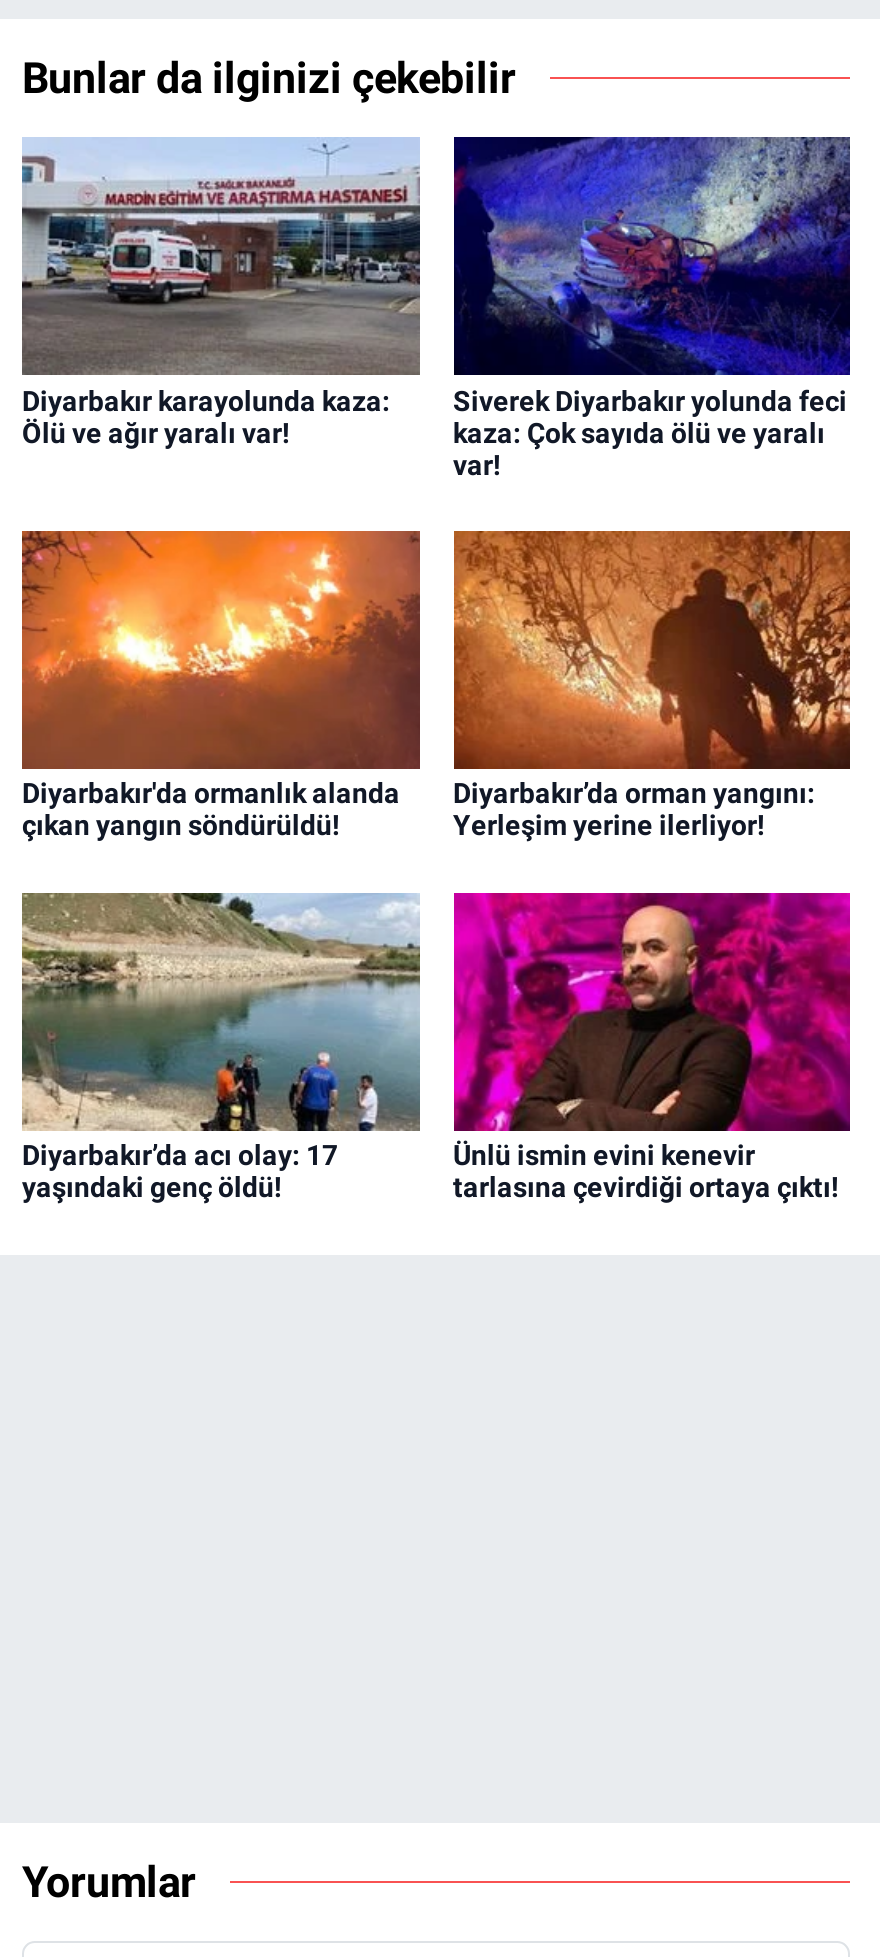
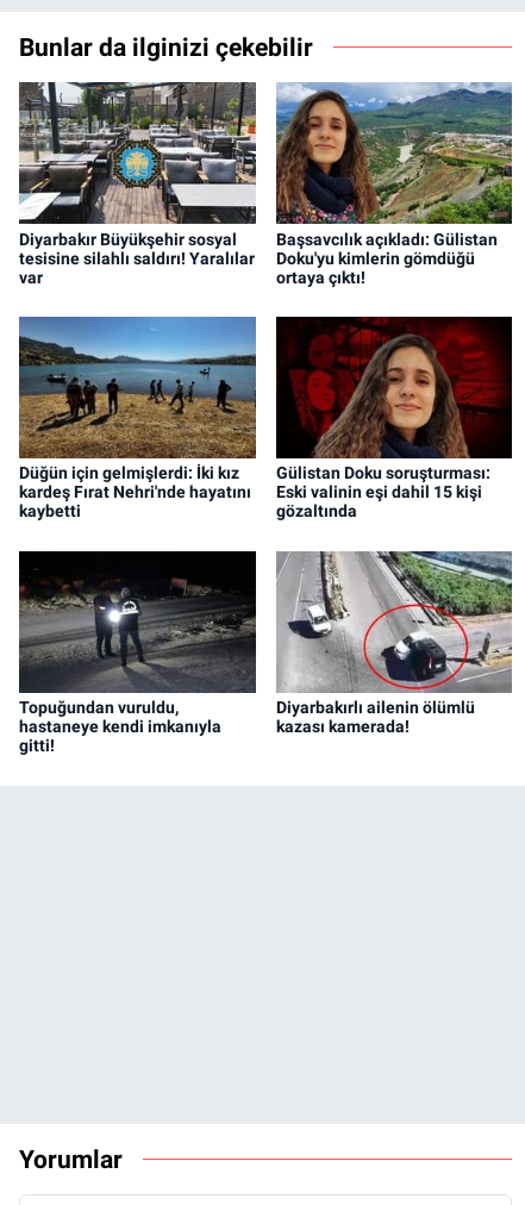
[22,137,420,448] [image] | Diyarbakır karayolunda kaza: | Ölü ve ağır yaralı var! -> [18,81,257,286] [image] | Diyarbakır Büyükşehir sosyal | tesisine silahlı saldırı! Yaralılar | var
[452,135,850,480] [image] | Siverek Diyarbakır yolunda feci | kaza: Çok sayıda ölü ve yaralı | var! -> [275,82,513,286] [image] | Başsavcılık açıkladı: Gülistan | Doku'yu kimlerin gömdüğü | ortaya çıktı!
[20,529,420,842] [image] | Diyarbakır'da ormanlık alanda | çıkan yangın söndürüldü! -> [18,316,257,521] [image] | Düğün için gelmişlerdi: İki kız | kardeş Fırat Nehri'nde hayatını | kaybetti
[452,529,852,842] [image] | Diyarbakır’da orman yangını: | Yerleşim yerine ilerliyor! -> [275,316,513,521] [image] | Gülistan Doku soruşturması: | Eski valinin eşi dahil 15 kişi | gözaltında
[20,891,422,1203] [image] | Diyarbakır’da acı olay: 17 | yaşındaki genç öldü! -> [18,550,257,755] [image] | Topuğundan vuruldu, | hastaneye kendi imkanıyla | gitti!
[452,891,852,1203] [image] | Ünlü ismin evini kenevir | tarlasına çevirdiği ortaya çıktı! -> [275,550,513,736] [image] | Diyarbakırlı ailenin ölümlü | kazası kamerada!

